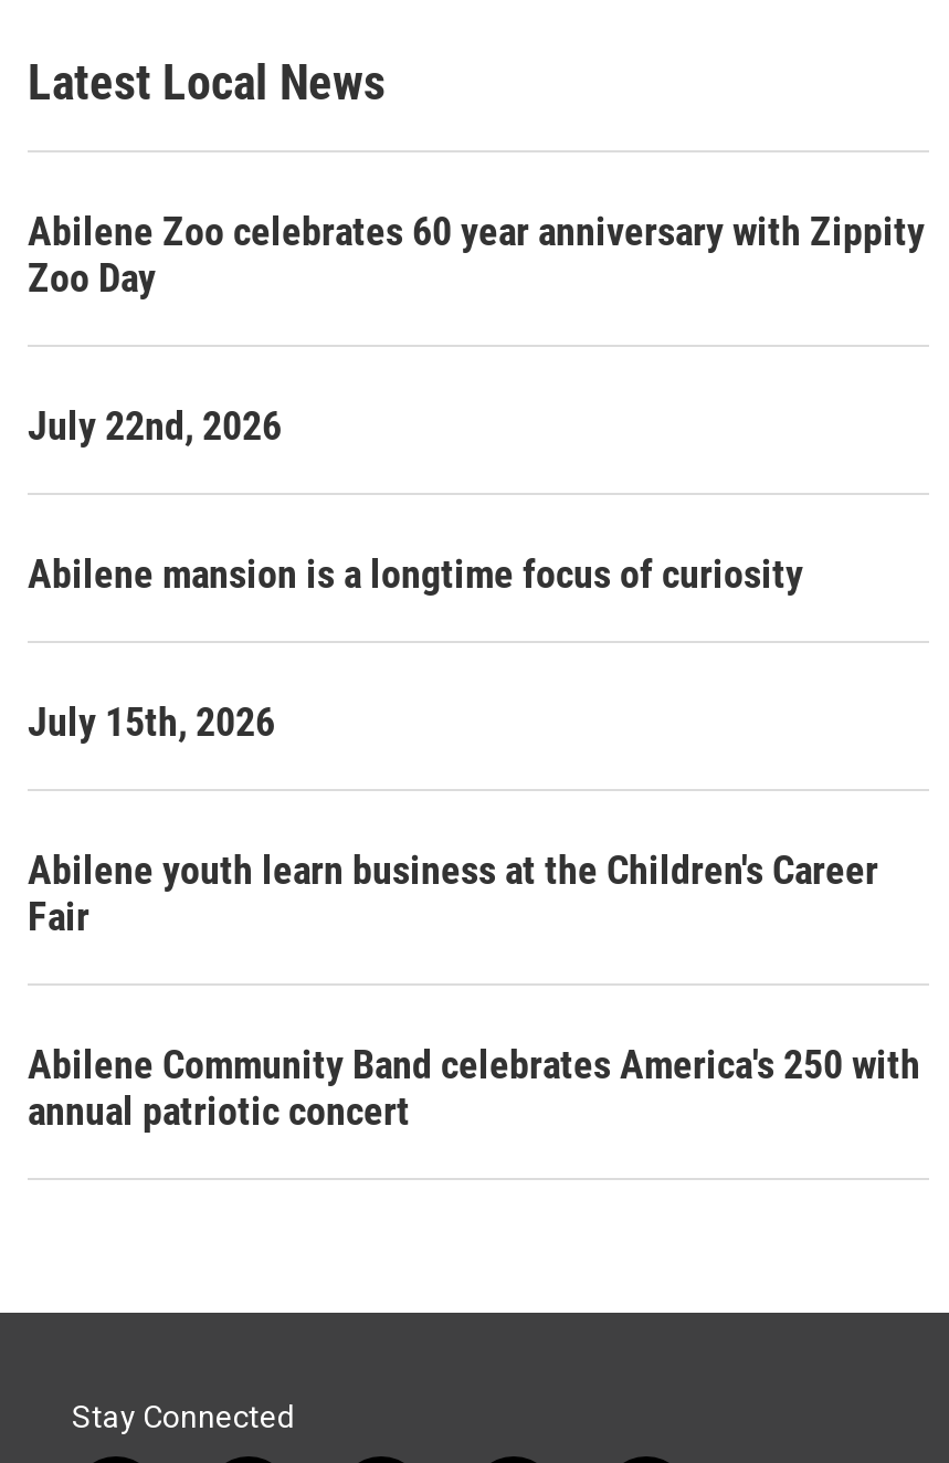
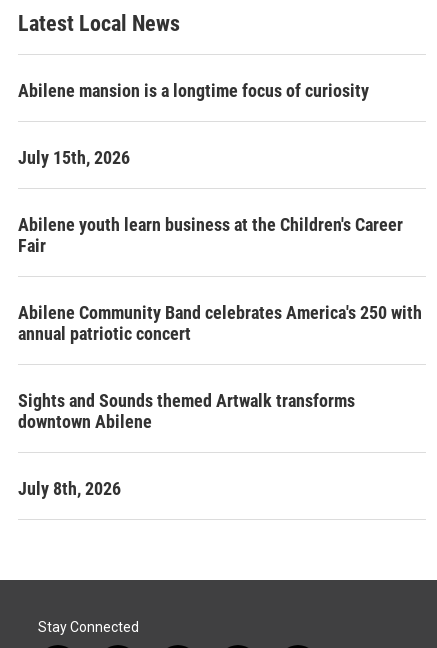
[28,208,925,449] Abilene Zoo celebrates 60 year anniversary with Zippity | Zoo Day | July 22nd, 2026 -> none
moved [28,550,920,1134] -> [18,80,422,344]: Abilene mansion is a longtime focus of curiosity | July 15th, 2026 | Abilene youth learn business at the Children's Career | Fair | Abilene Community Band celebrates America's 250 with | annual patriotic concert
none -> [18,390,355,499] Sights and Sounds themed Artwalk transforms | downtown Abilene | July 8th, 2026

